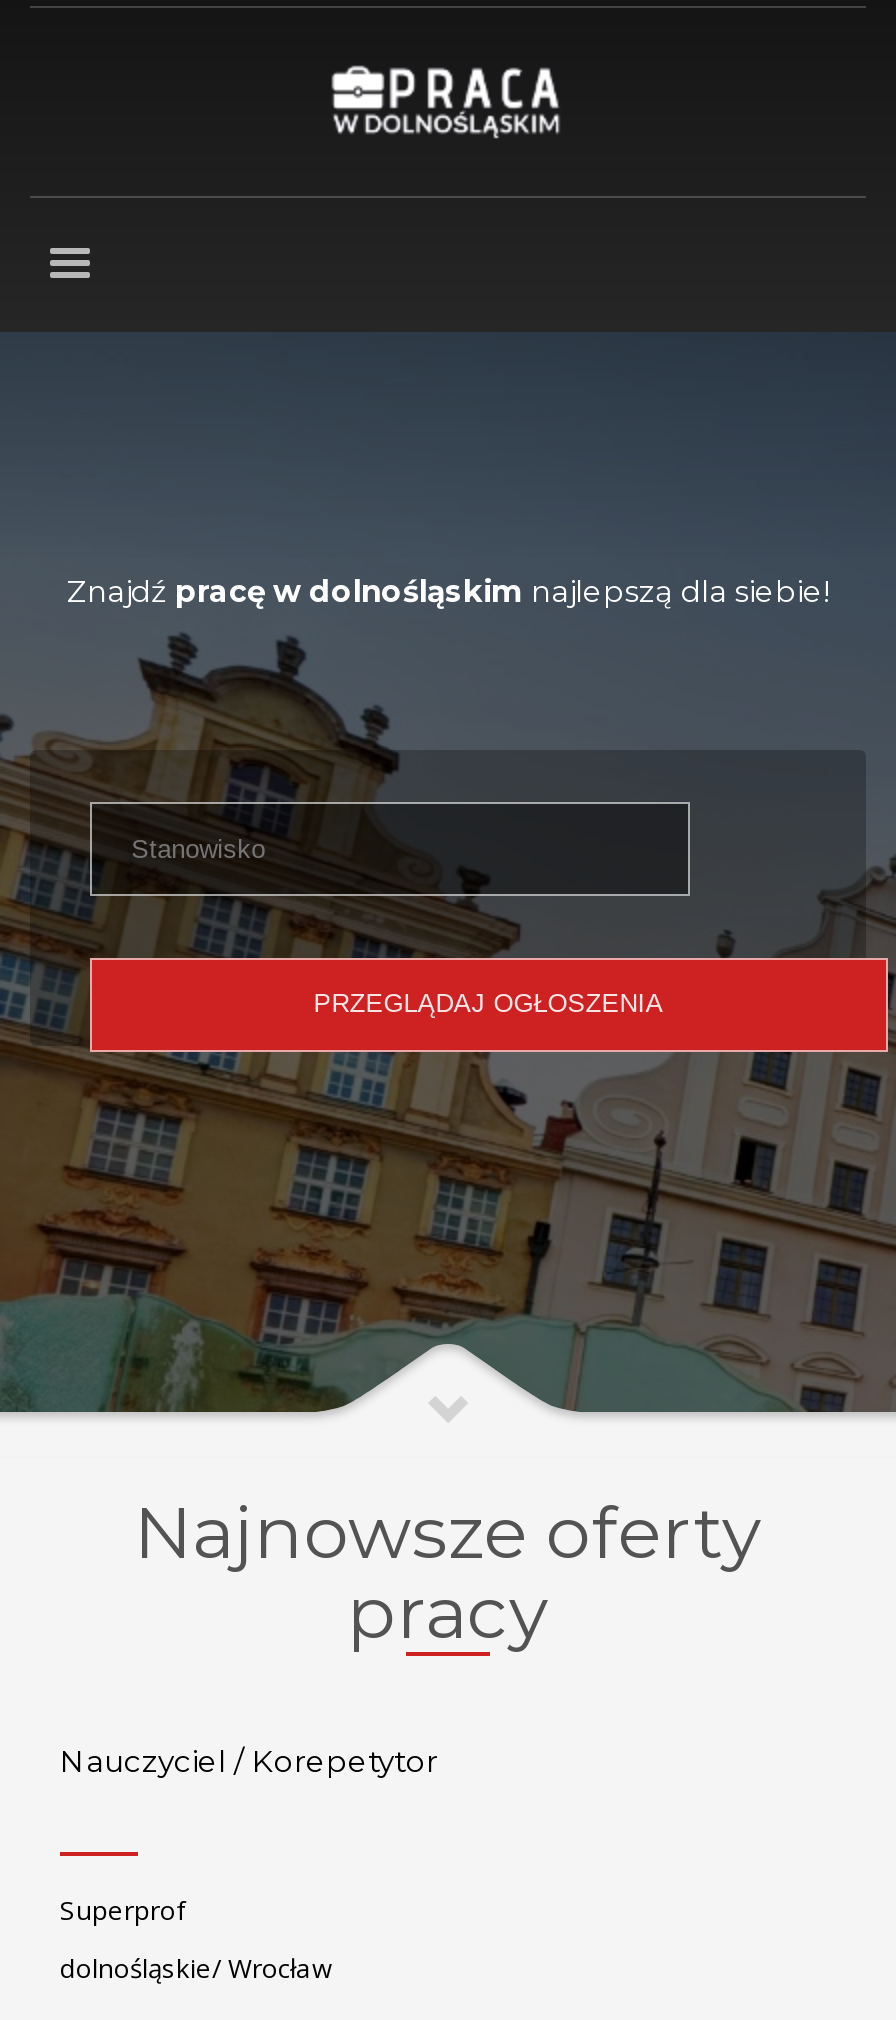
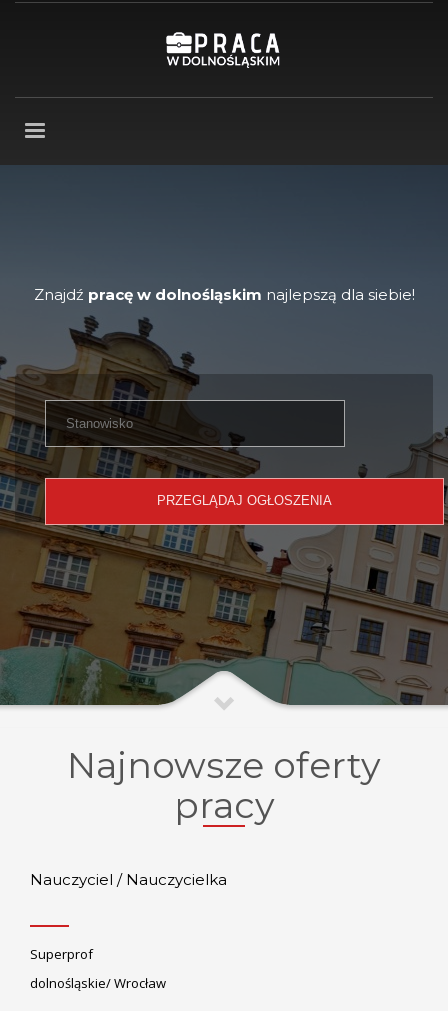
[60,1741,438,1779] Nauczyciel / Korepetytor -> [30,870,227,889] Nauczyciel / Nauczycielka

